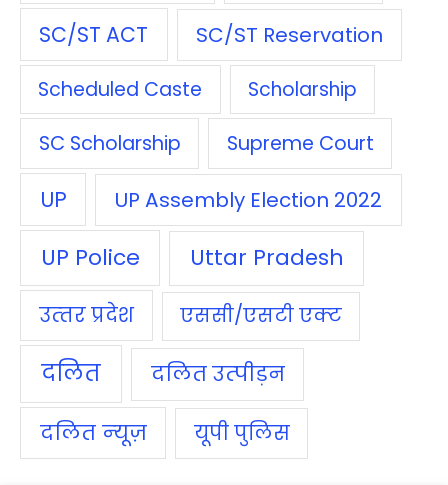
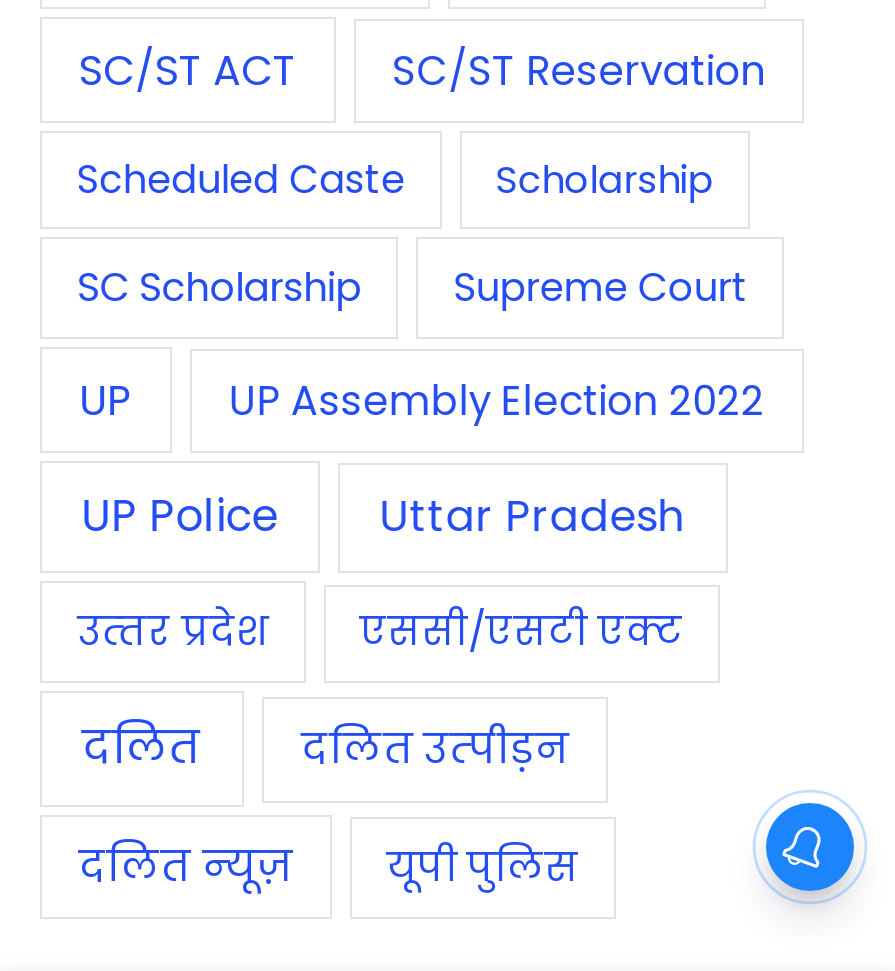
none -> [752,789,868,913] [image]

